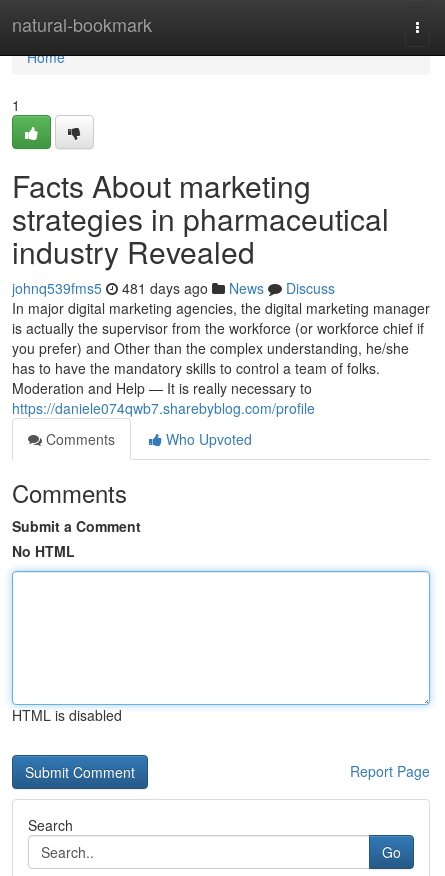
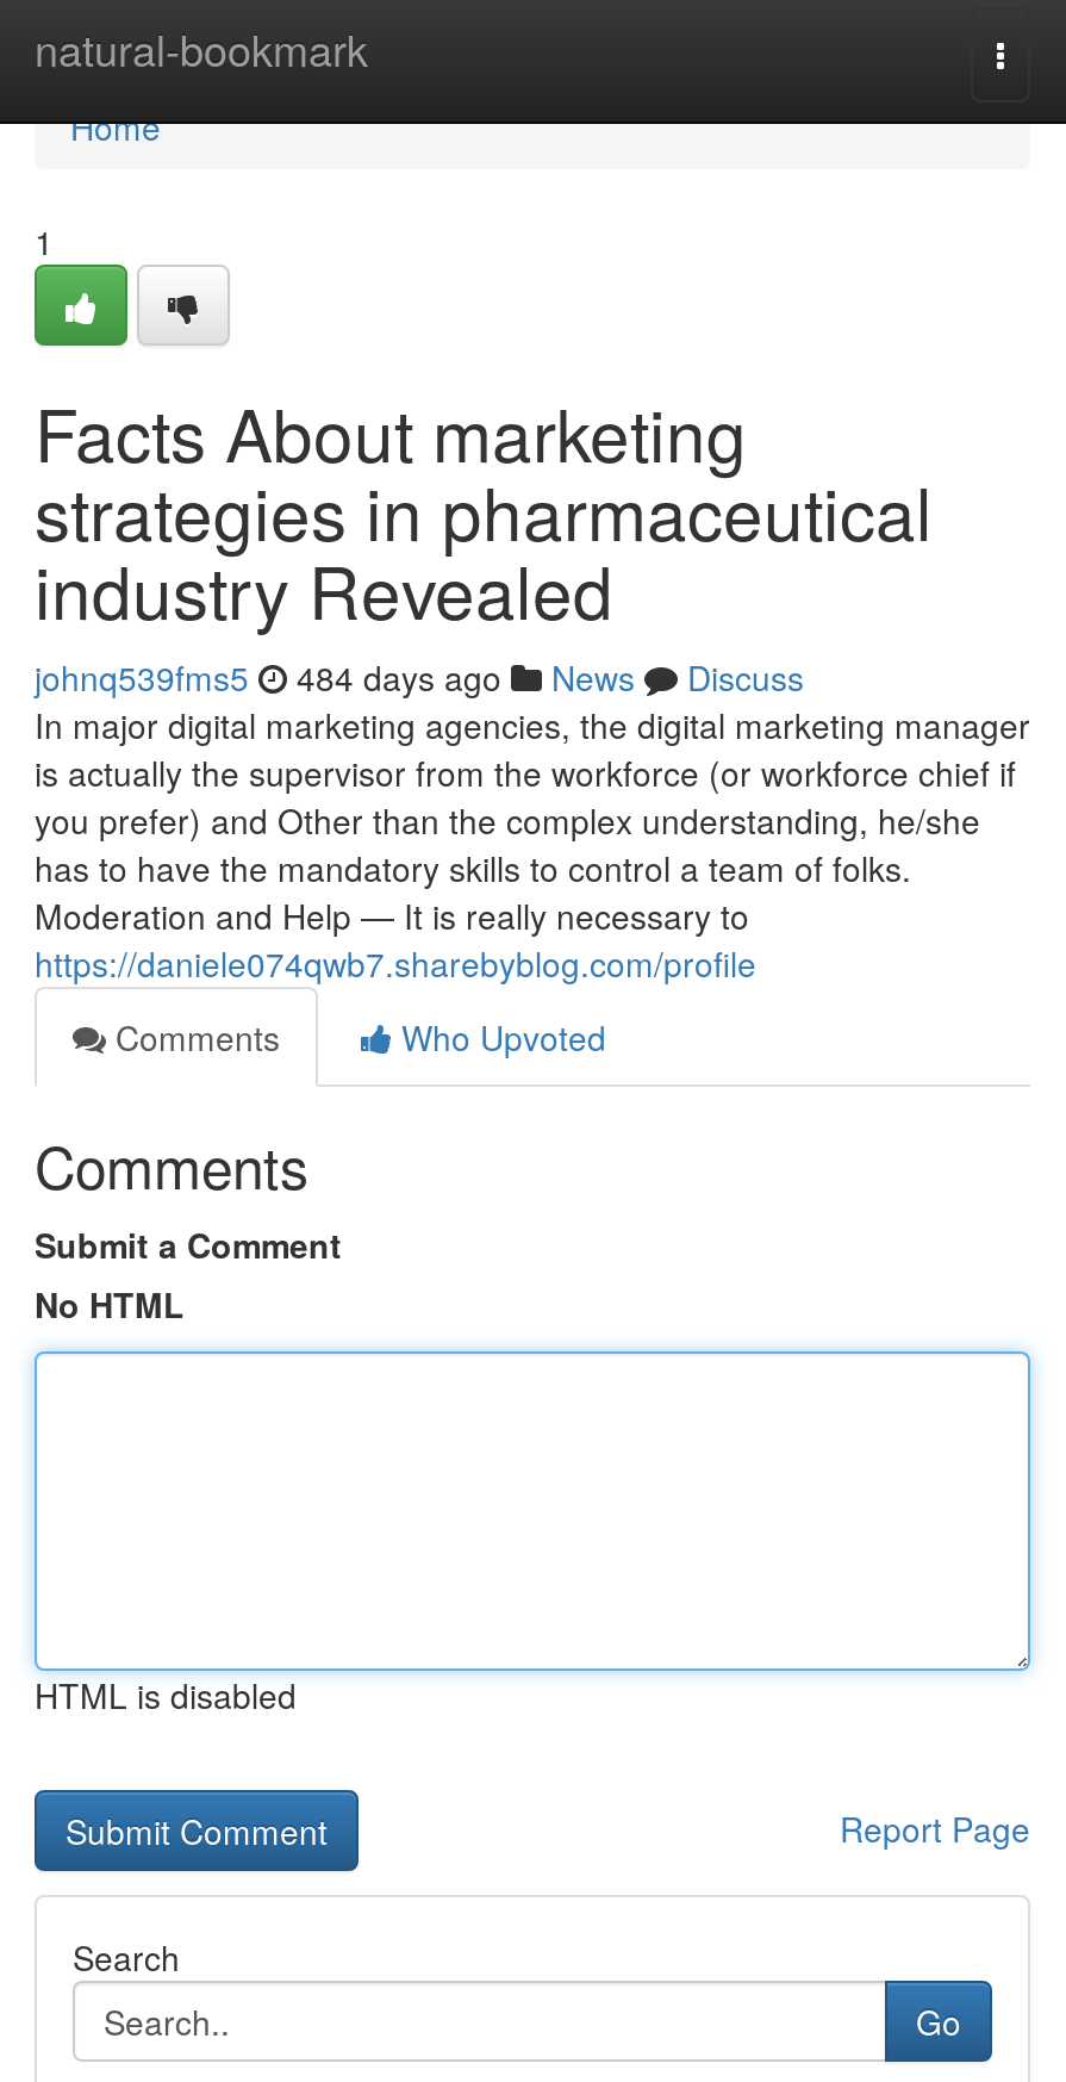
[12,278,335,298] johnq539fms5 481 days ago News Discuss -> [35,653,804,701] johnq539fms5 484 days ago News Discuss

